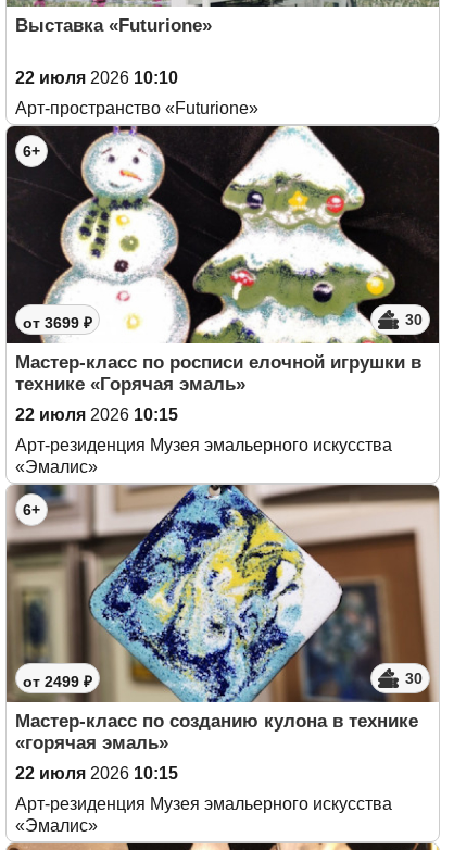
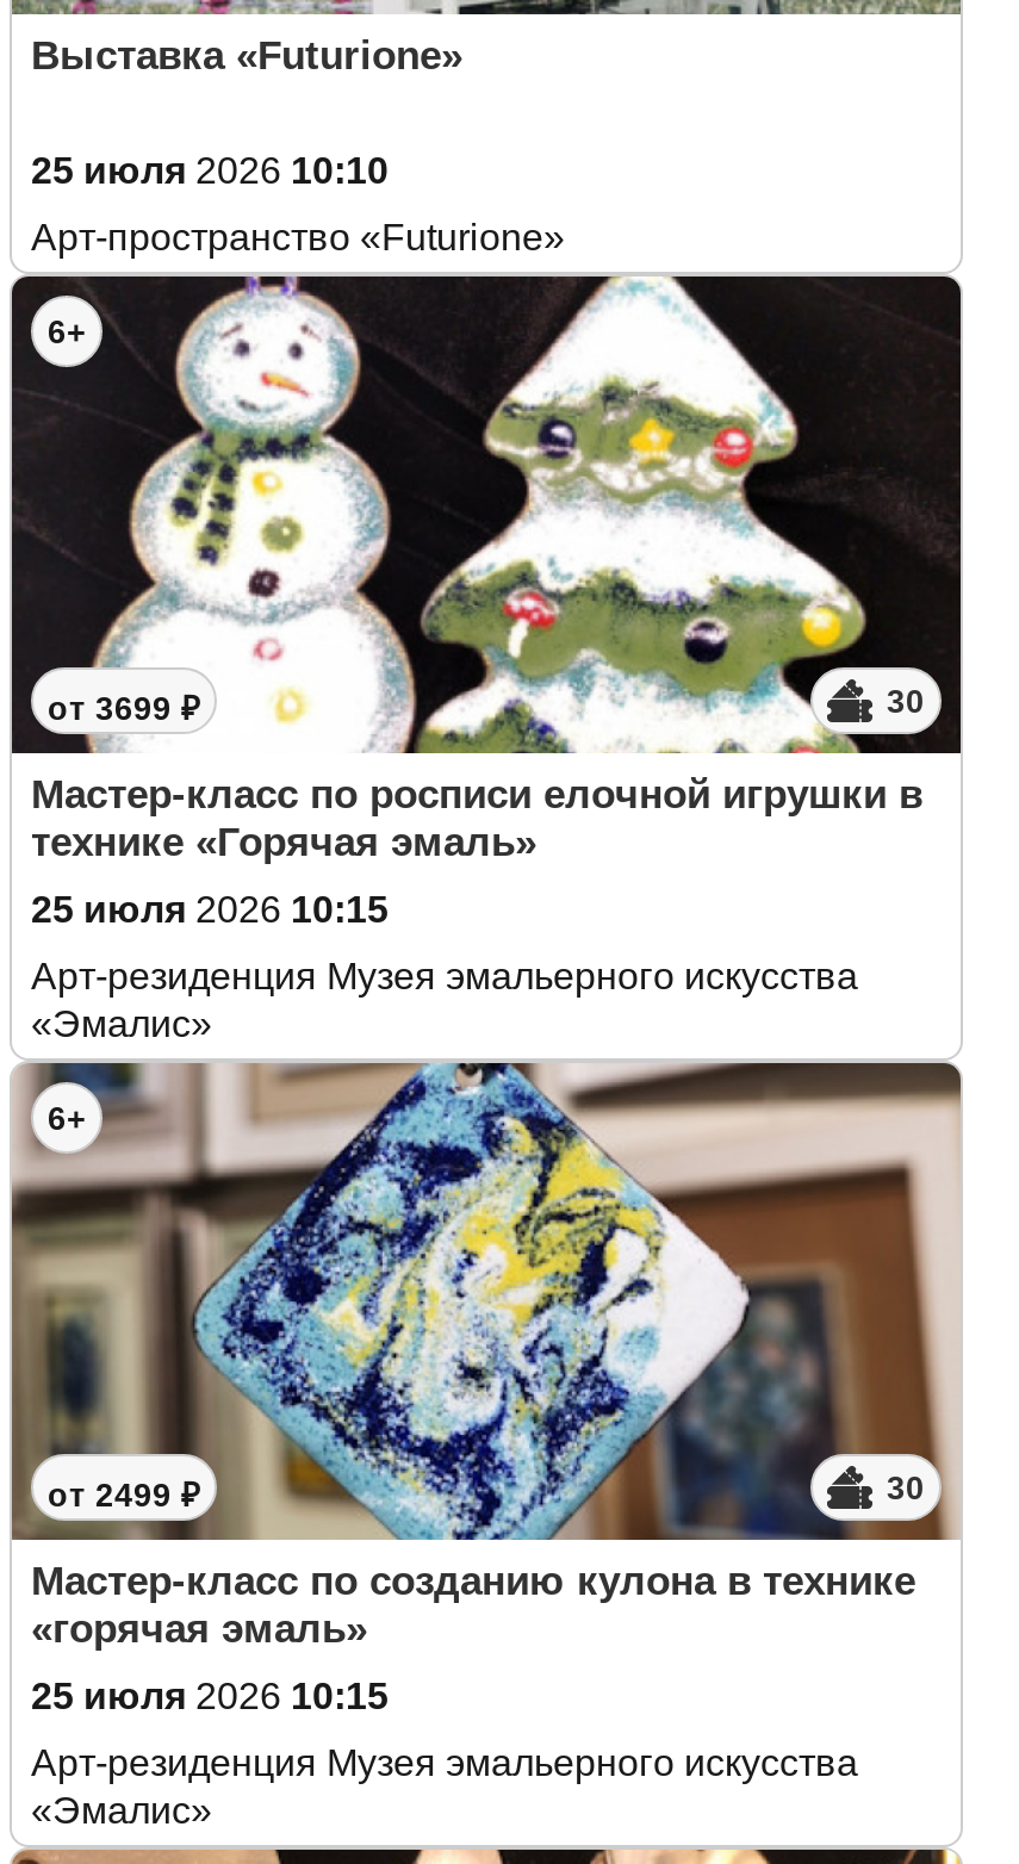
[15,68,178,87] 22 июля 2026 10:10 -> [31,150,389,191] 25 июля 2026 10:10
[15,405,178,424] 22 июля 2026 10:15 -> [31,889,389,930] 25 июля 2026 10:15
[15,764,178,783] 22 июля 2026 10:15 -> [31,1676,389,1716] 25 июля 2026 10:15

